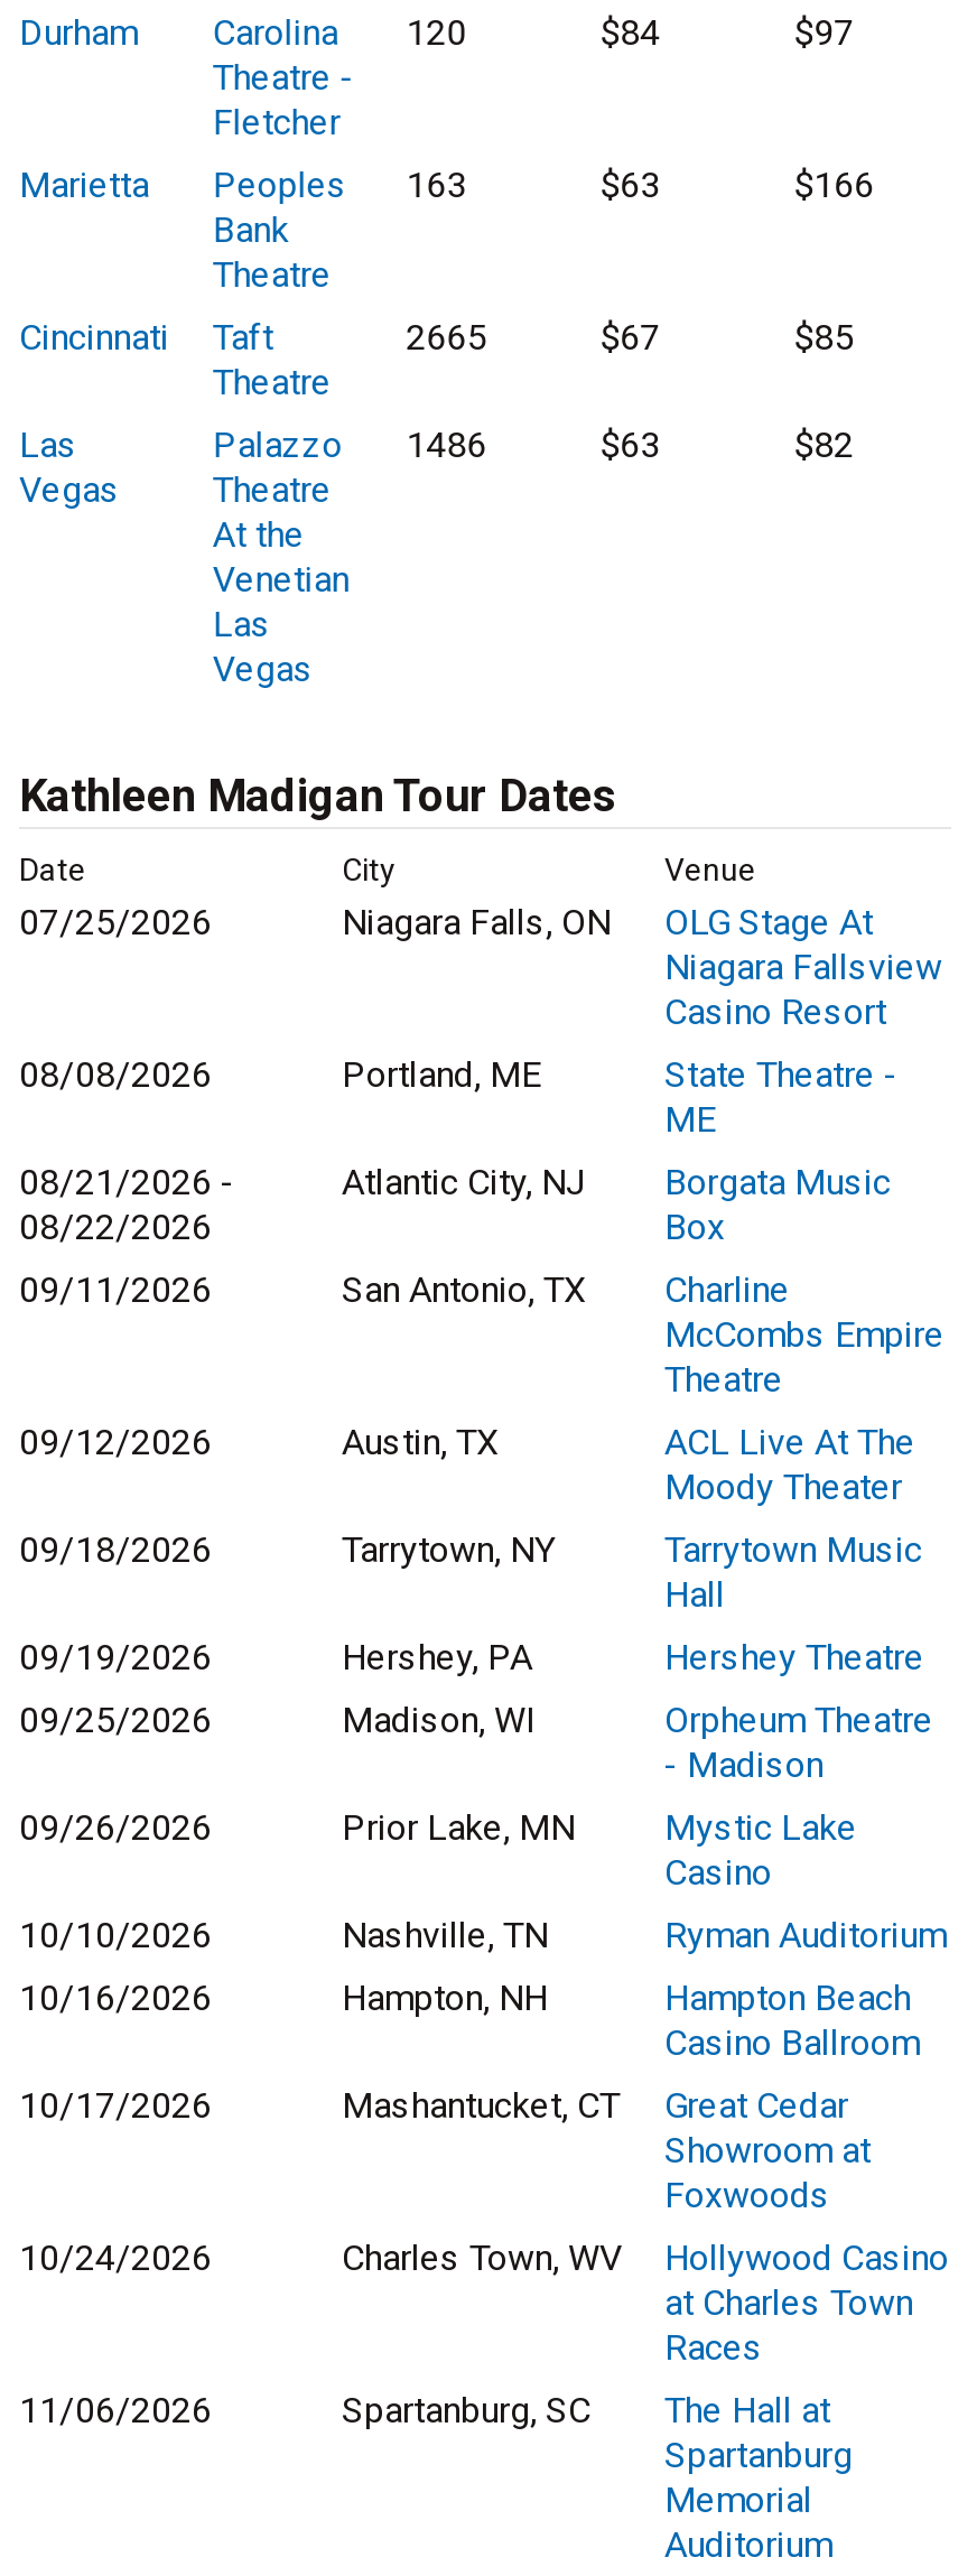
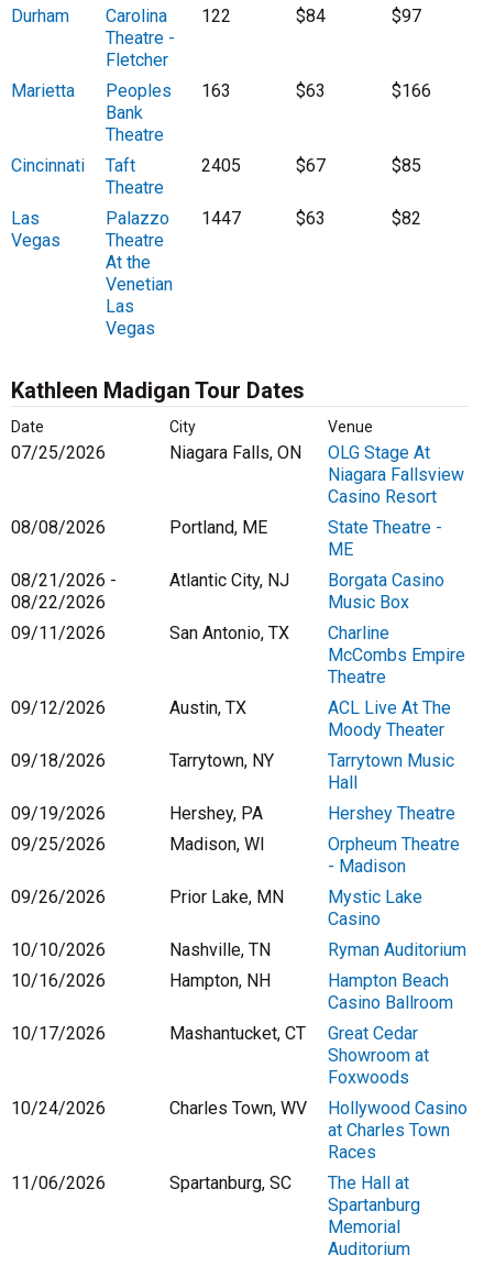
[19,11,467,54] Durham Carolina 120 -> [11,5,231,26] Durham Carolina 122
[406,316,487,359] 2665 -> [201,155,241,176] 2405
[213,424,487,466] Palazzo 1486 -> [106,208,241,229] Palazzo 1447
[664,1161,891,1248] Borgata Music | Box -> [328,570,444,613] Borgata Casino | Music Box

